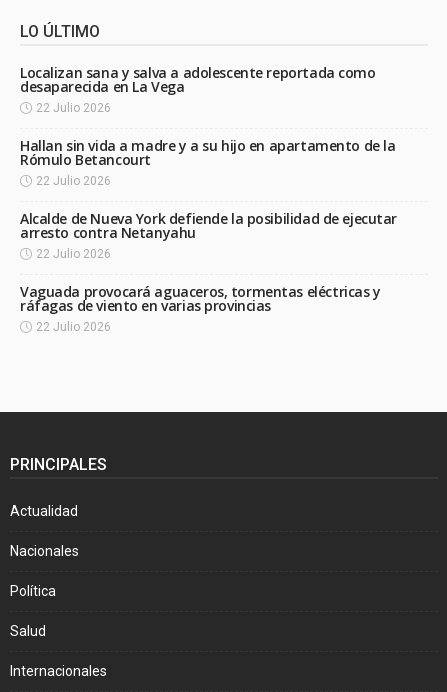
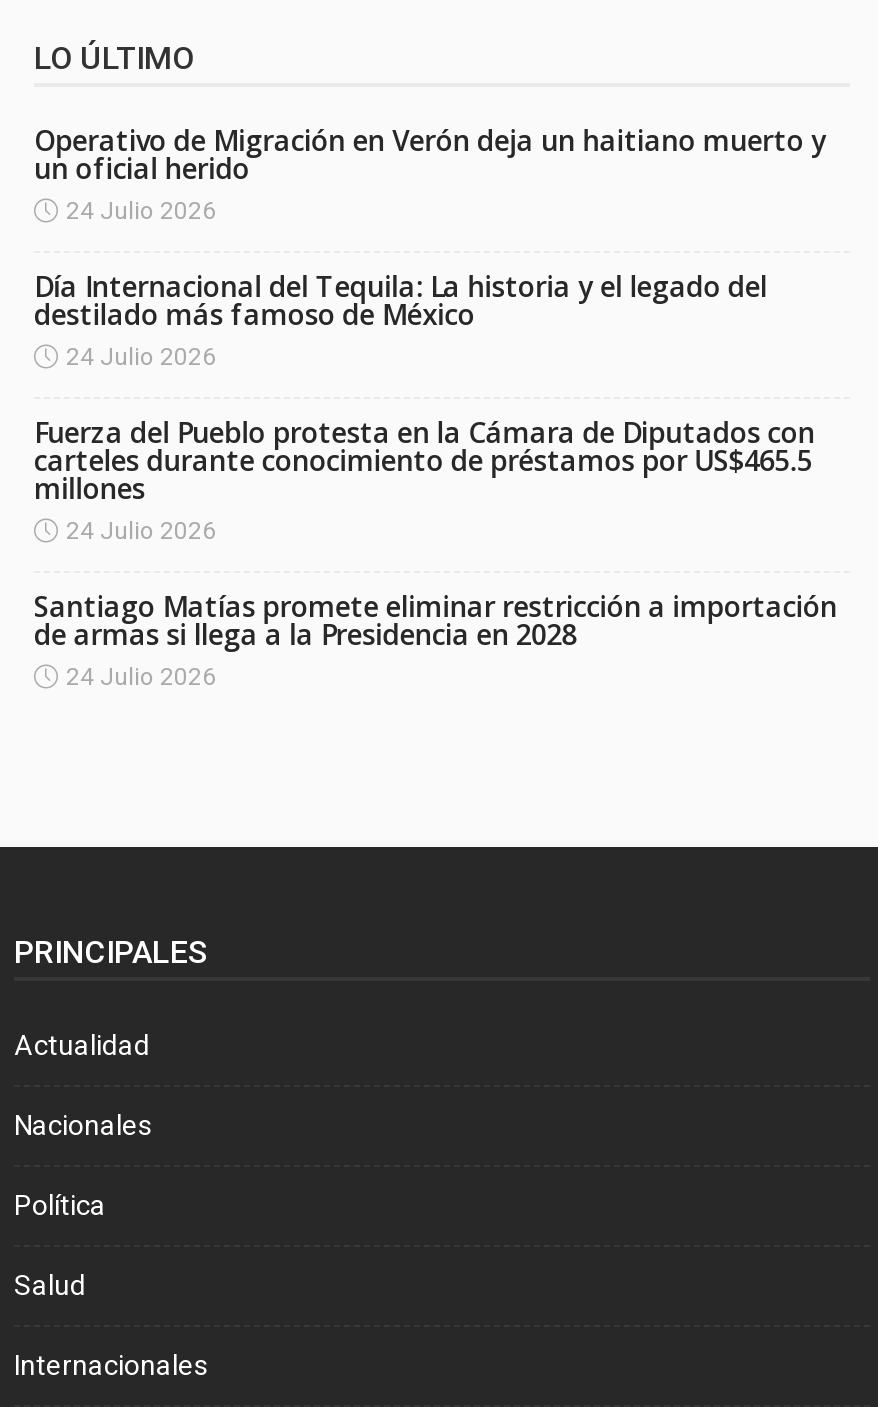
[20,63,376,115] Localizan sana y salva a adolescente reportada como | desaparecida en La Vega | 22 Julio 2026 -> [34,122,826,226] Operativo de Migración en Verón deja un haitiano muerto y | un oficial herido | 24 Julio 2026
[20,136,395,188] Hallan sin vida a madre y a su hijo en apartamento de la | Rómulo Betancourt | 22 Julio 2026 -> [34,268,767,372] Día Internacional del Tequila: La historia y el legado del | destilado más famoso de México | 24 Julio 2026
[20,209,397,261] Alcalde de Nueva York defiende la posibilidad de ejecutar | arresto contra Netanyahu | 22 Julio 2026 -> [34,414,815,546] Fuerza del Pueblo protesta en la Cámara de Diputados con | carteles durante conocimiento de préstamos por US$465.5 | millones | 24 Julio 2026
[20,282,381,334] Vaguada provocará aguaceros, tormentas eléctricas y | ráfagas de viento en varias provincias | 22 Julio 2026 -> [34,588,837,692] Santiago Matías promete eliminar restricción a importación | de armas si llega a la Presidencia en 2028 | 24 Julio 2026

